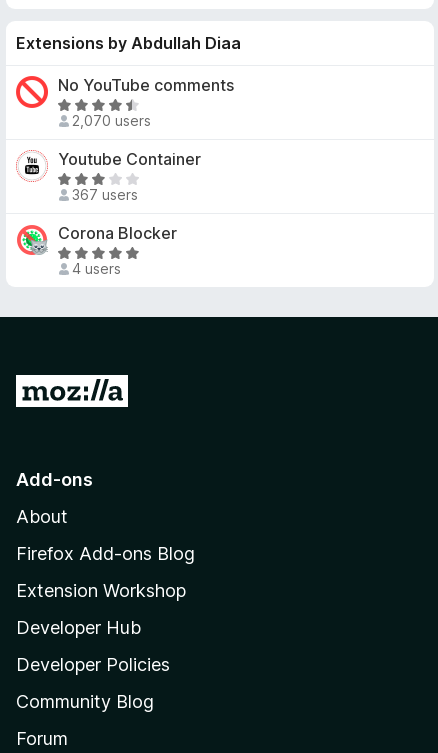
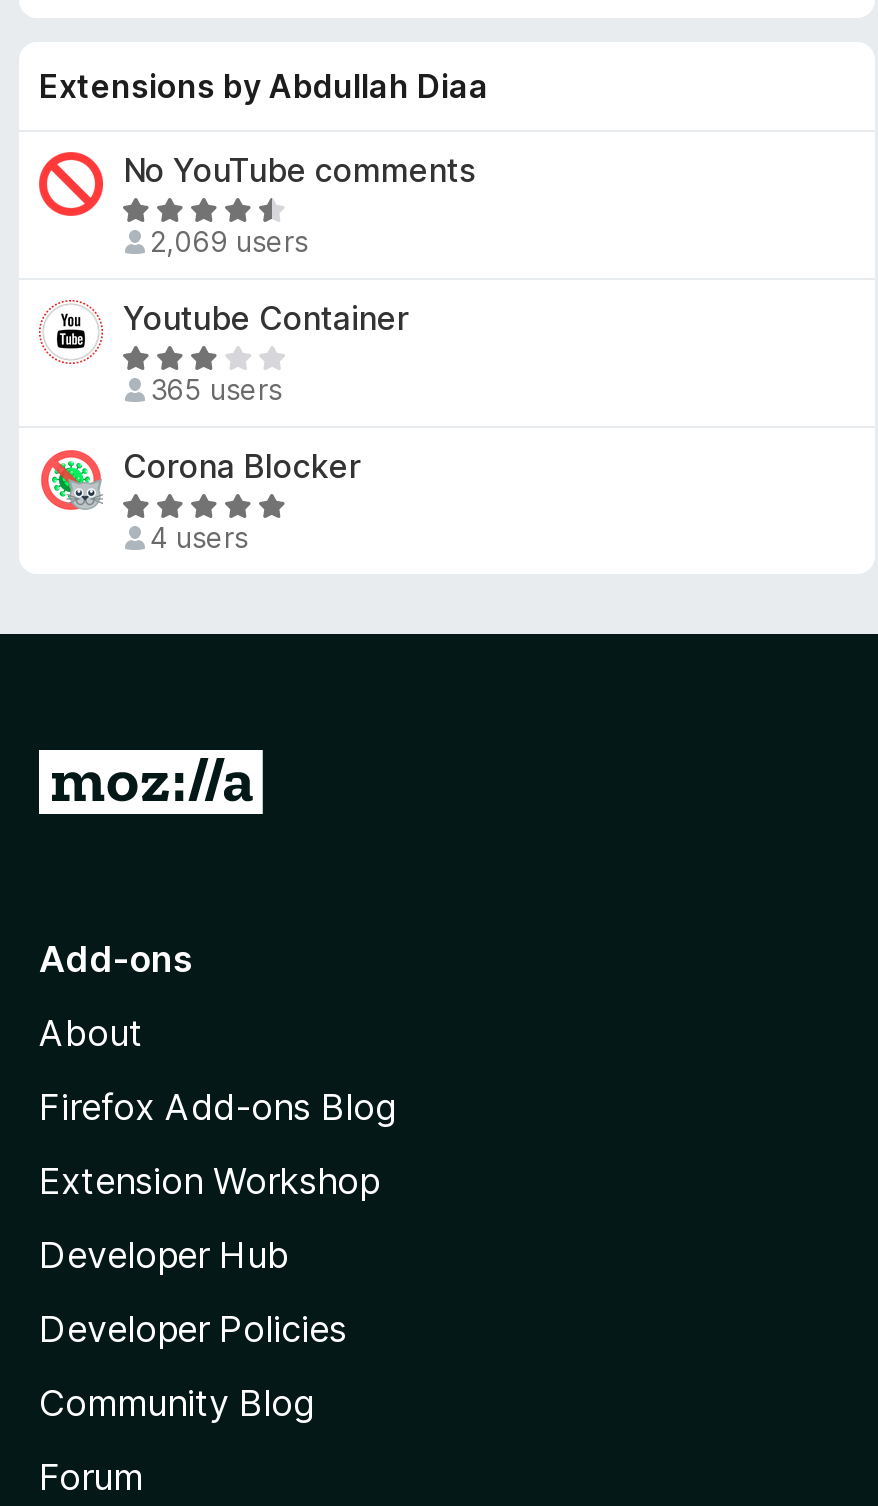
[57,112,150,136] a 2,070 users -> [121,224,308,273] a 2,069 users
[71,186,137,203] 367 users -> [150,372,282,406] 365 users

